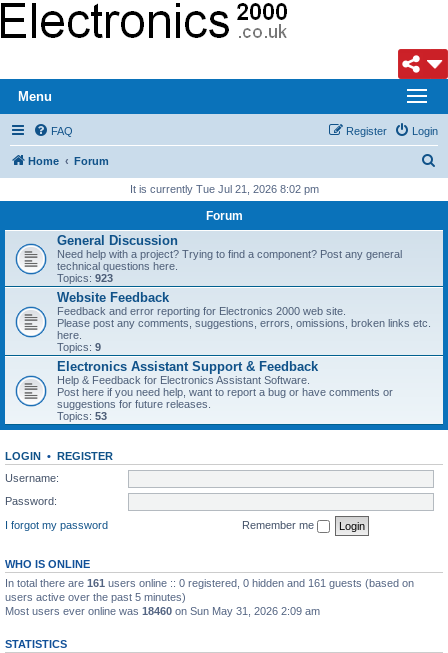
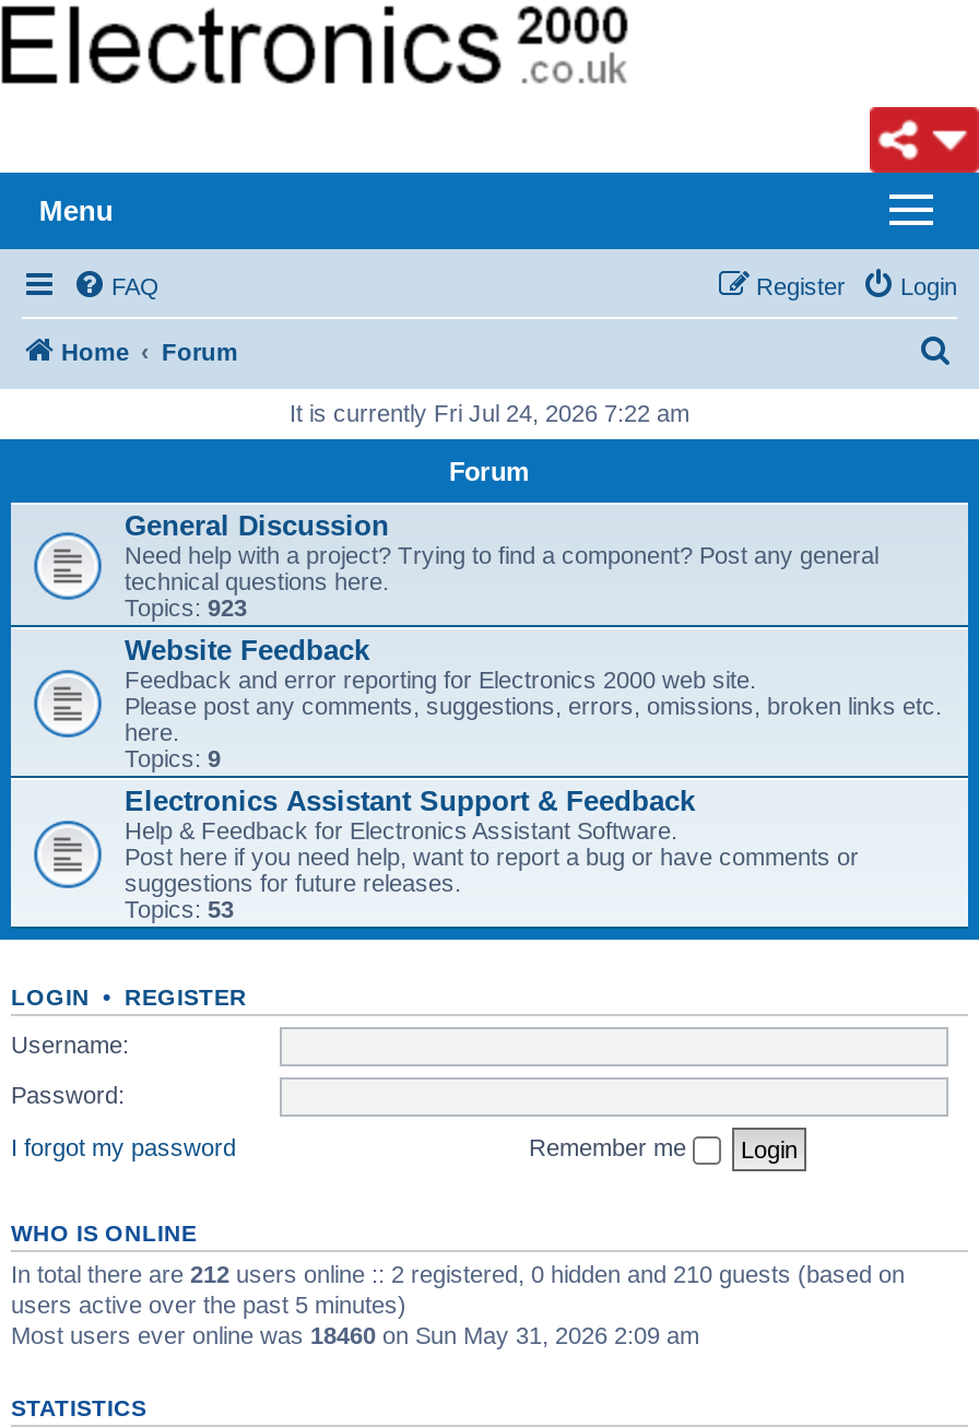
[129,183,318,195] It is currently Tue Jul 21, 2026 8:02 pm -> [290,400,689,426] It is currently Fri Jul 24, 2026 7:22 am
[5,576,414,588] In total there are 161 users online :: 0 registered, 0 hidden and 161 guests (based on -> [11,1260,905,1286] In total there are 212 users online :: 2 registered, 0 hidden and 210 guests (based on

